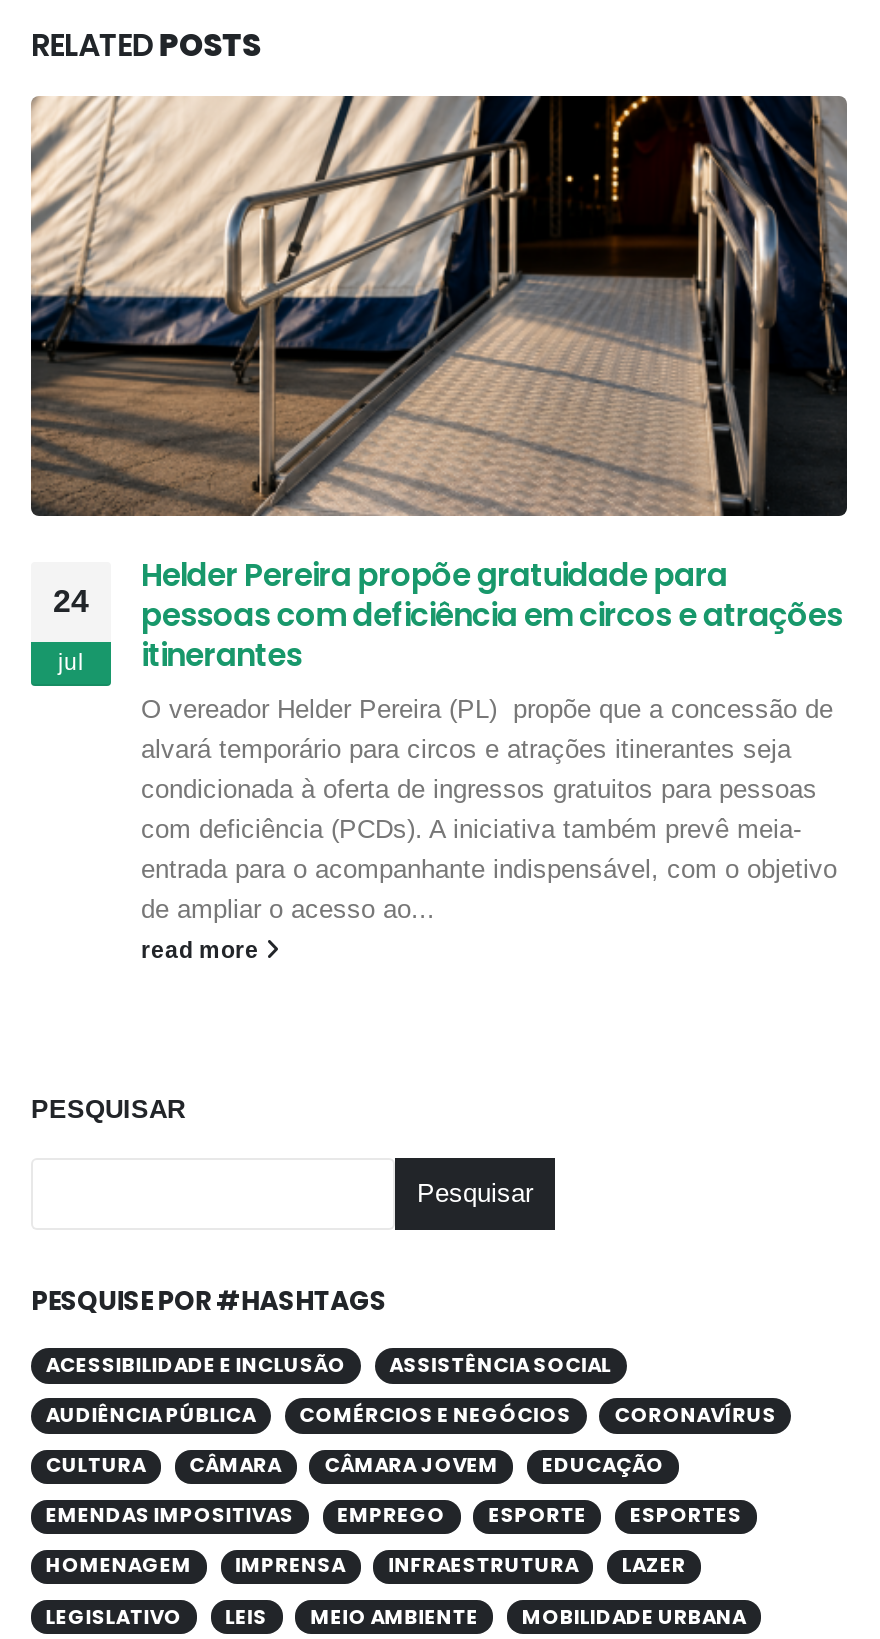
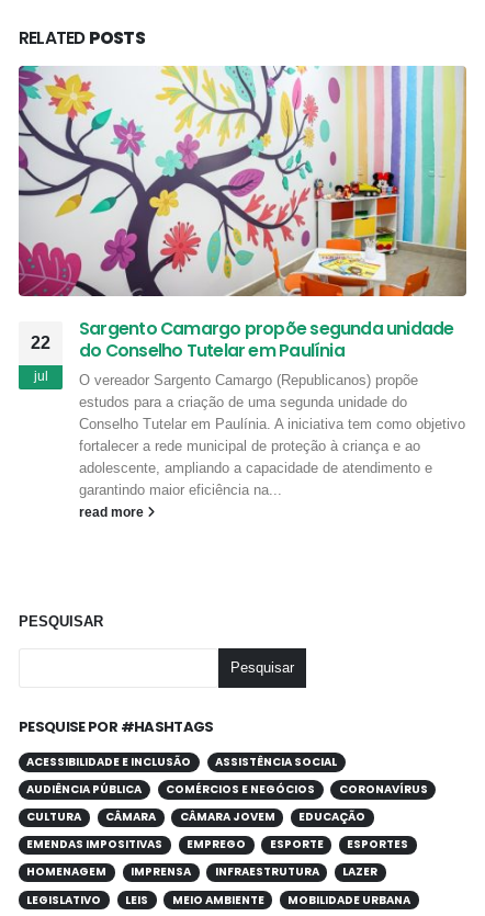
[29,94,849,923] [image] | Helder Pereira propõe gratuidade para | pessoas com deficiência em circos e atrações | itinerantes | O vereador Helder Pereira (PL) propõe que a concessão de | alvará temporário para circos e atrações itinerantes seja | condicionada à oferta de ingressos gratuitos para pessoas | com deficiência (PCDs). A iniciativa também prevê meia- | entrada para o acompanhante indispensável, com o objetivo | de ampliar o acesso ao... -> [18,65,467,498] [image] | Sargento Camargo propõe segunda unidade | do Conselho Tutelar em Paulínia | O vereador Sargento Camargo (Republicanos) propõe | estudos para a criação de uma segunda unidade do | Conselho Tutelar em Paulínia. A iniciativa tem como objetivo | fortalecer a rede municipal de proteção à criança e ao | adolescente, ampliando a capacidade de atendimento e | garantindo maior eficiência na...
[53,583,89,617] 24 -> [31,333,50,352] 22
moved [141,935,265,961] -> [79,504,147,518]: read more

